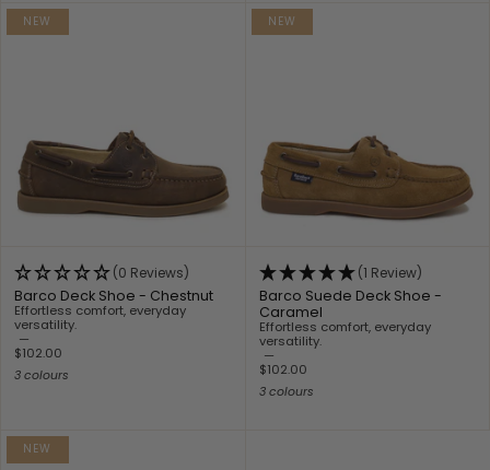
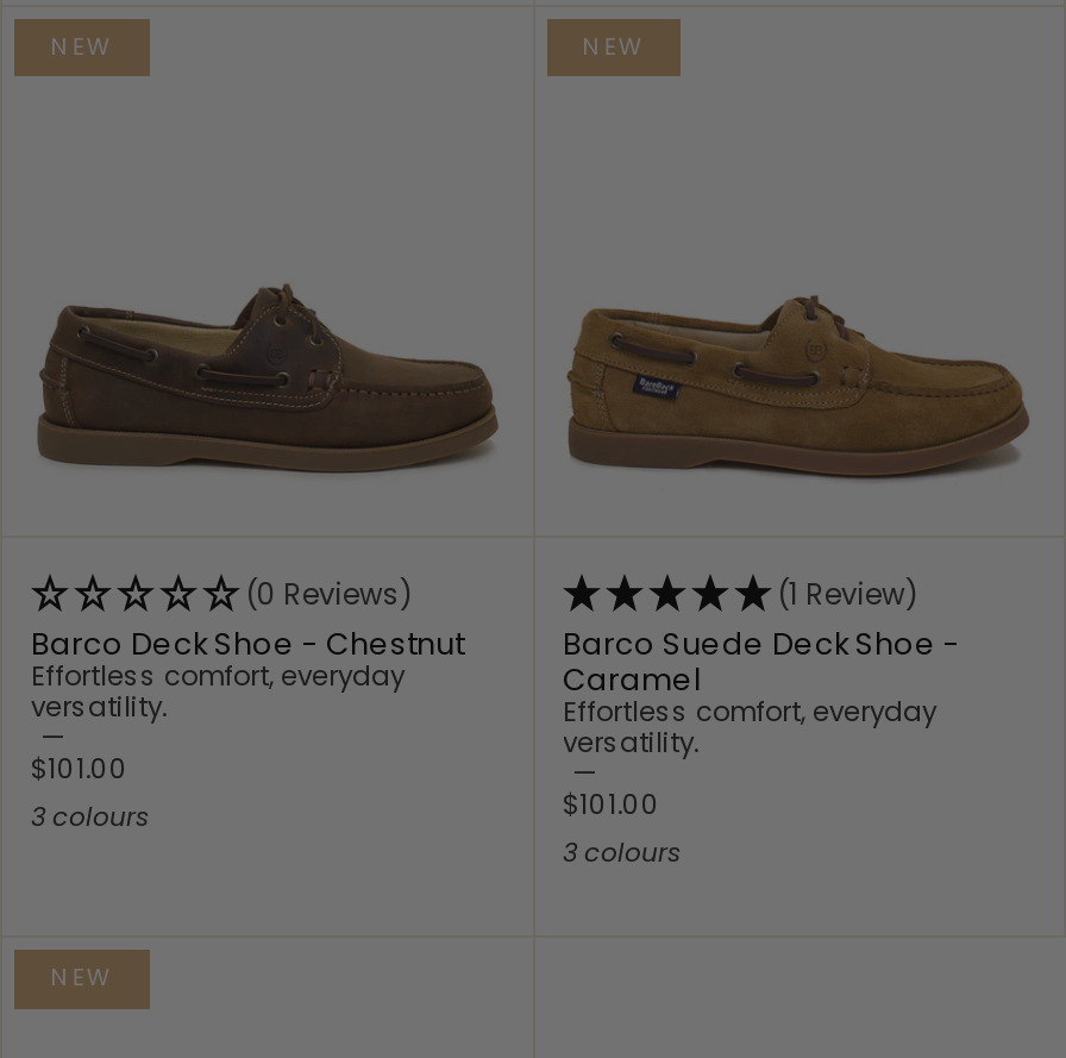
[14,344,62,362] $102.00 -> [31,750,128,788] $101.00
[259,361,307,378] $102.00 -> [563,785,660,824] $101.00

